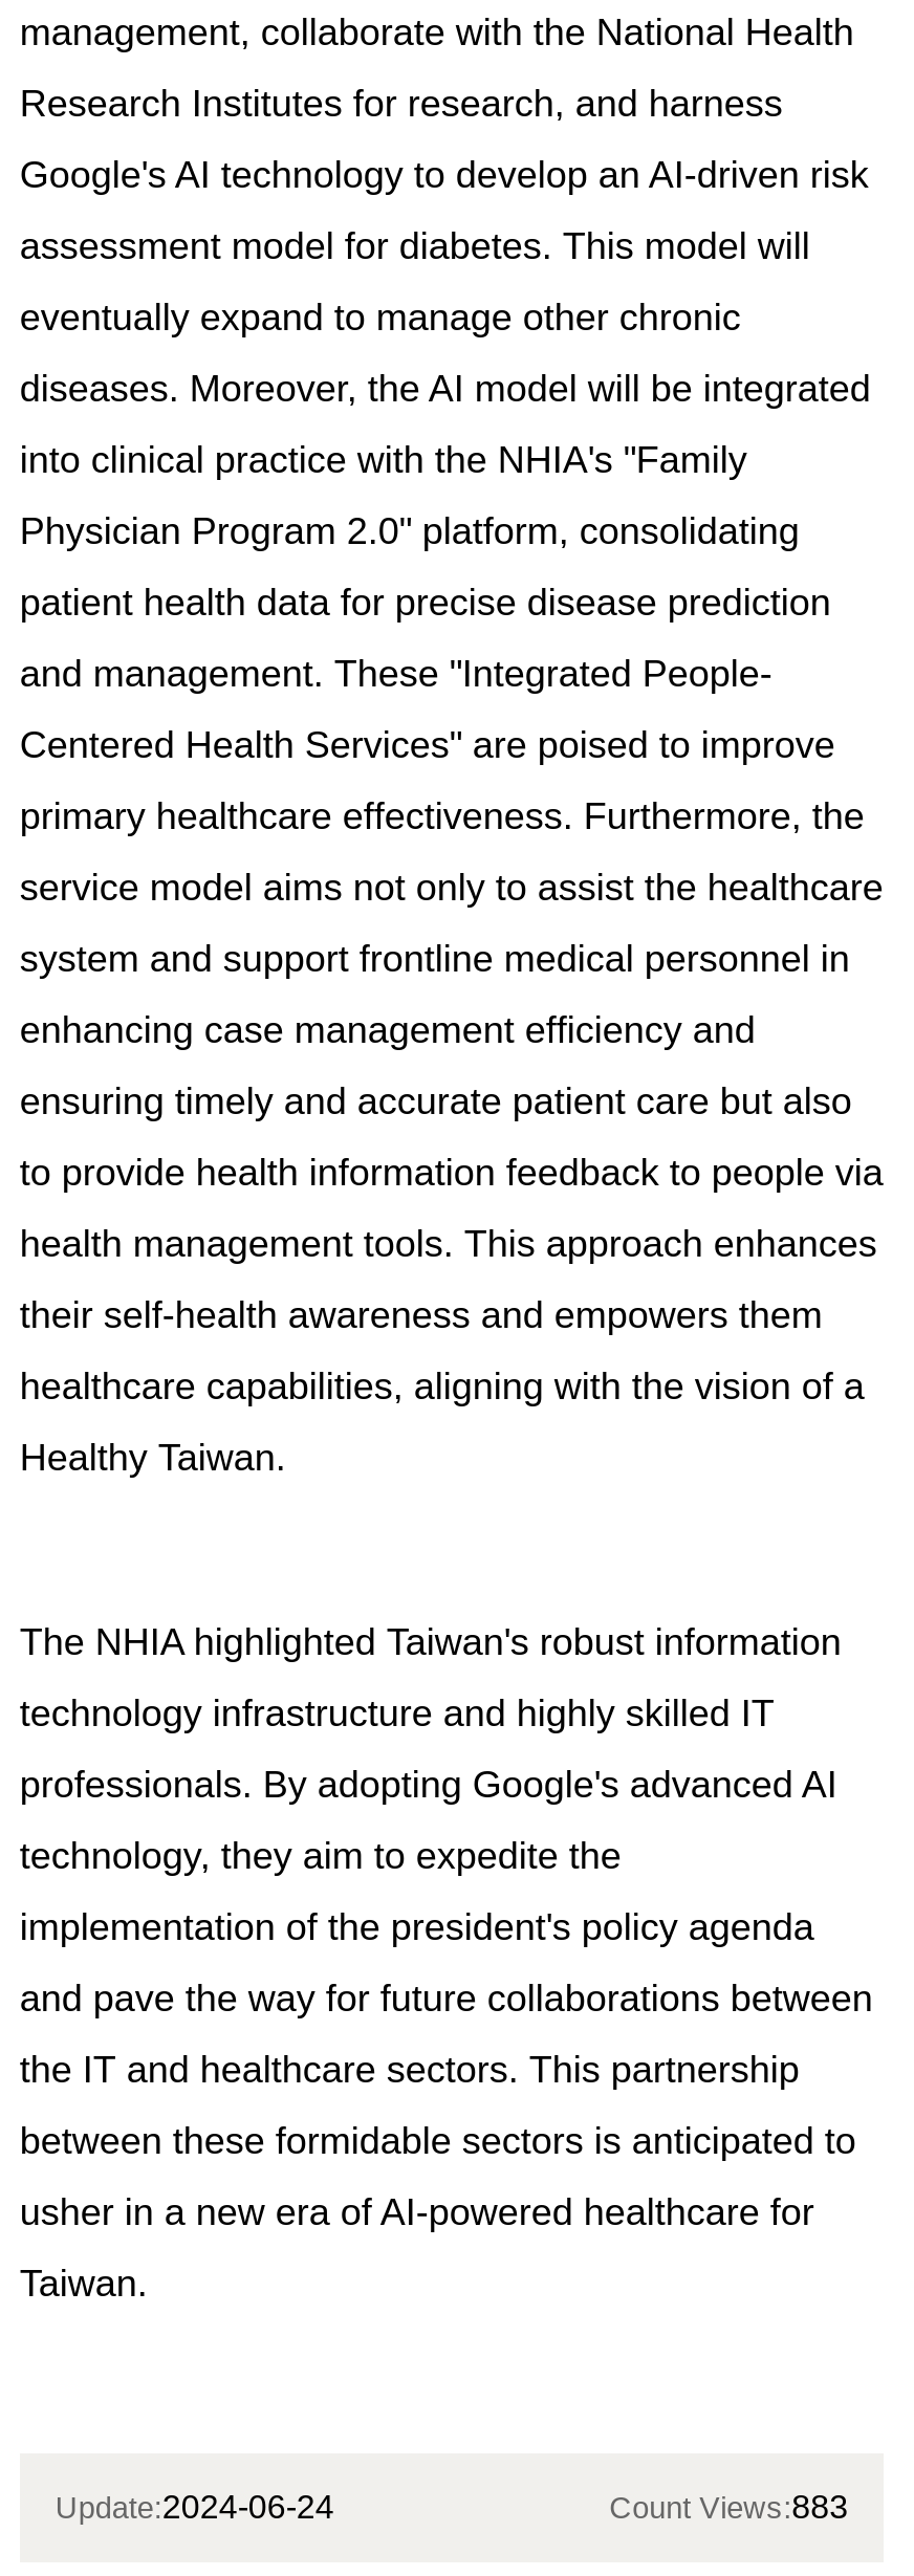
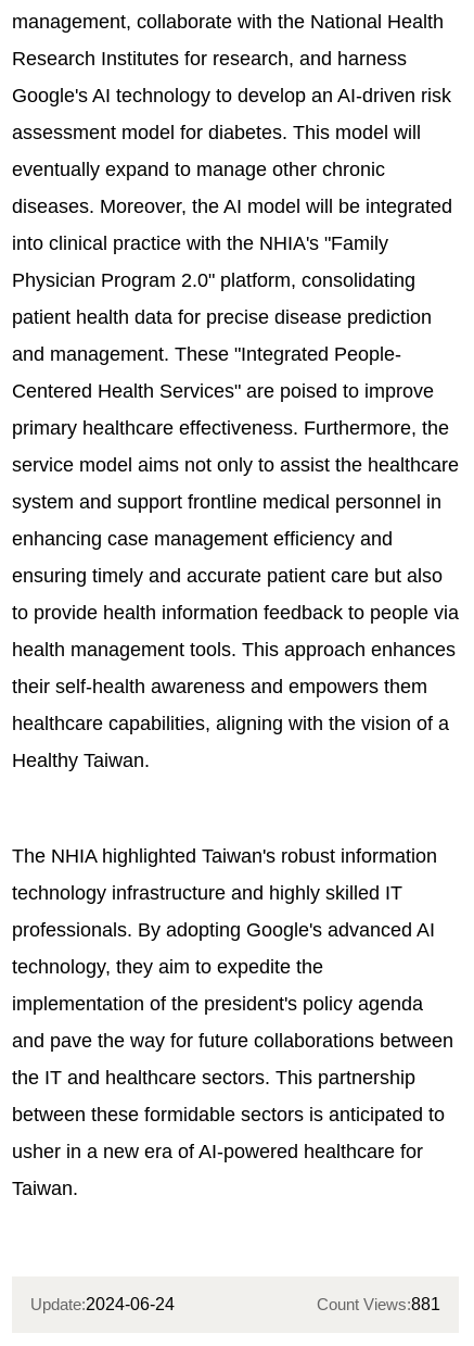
[792,2489,848,2525] 883 -> [411,1295,440,1313] 881

